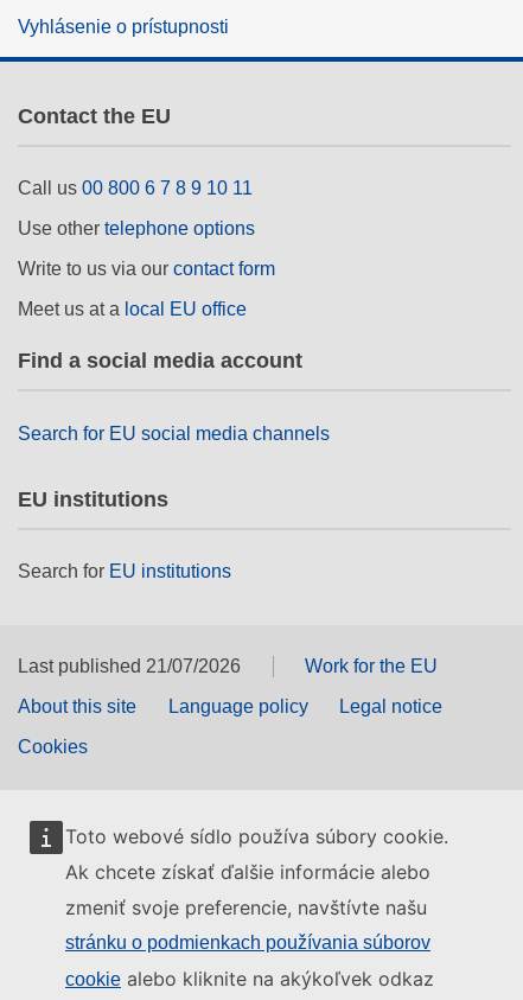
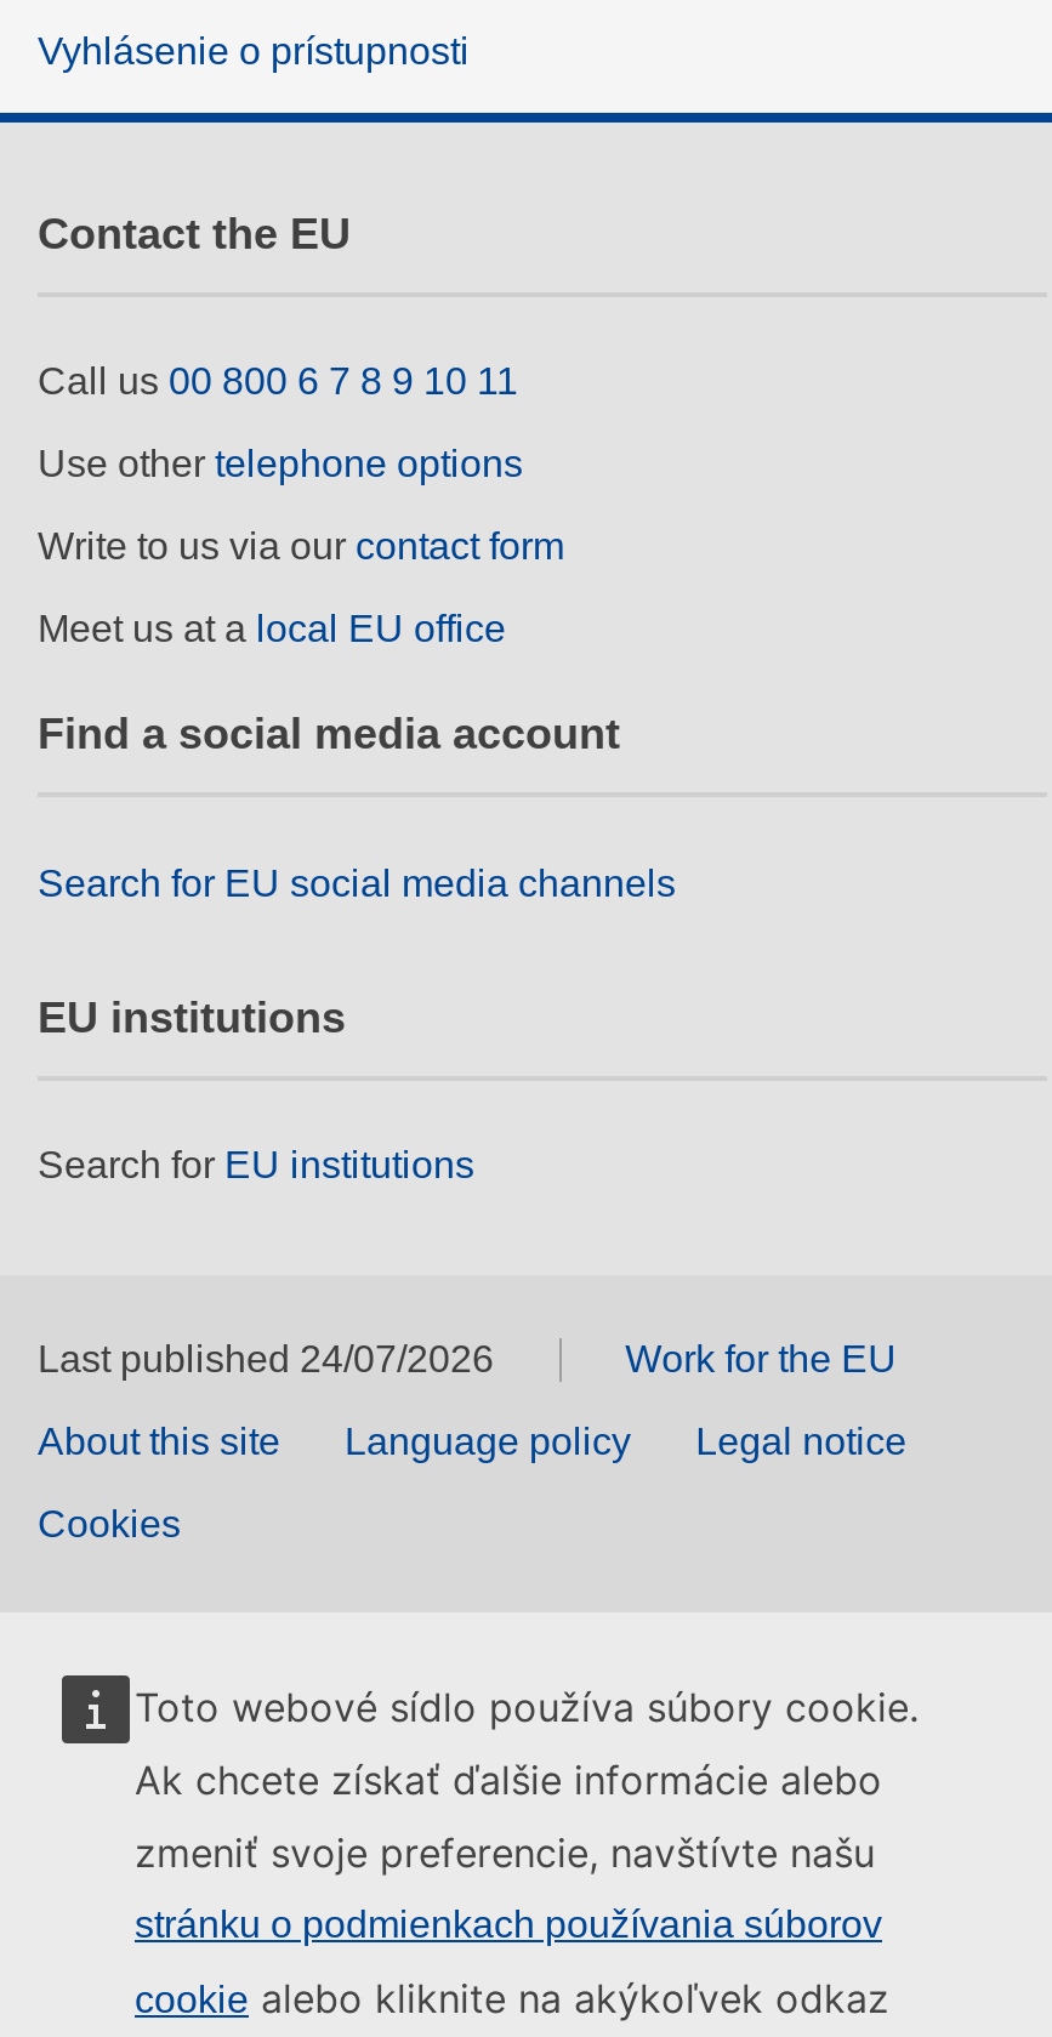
[18,657,241,677] Last published 21/07/2026 -> [38,1339,494,1381] Last published 24/07/2026

